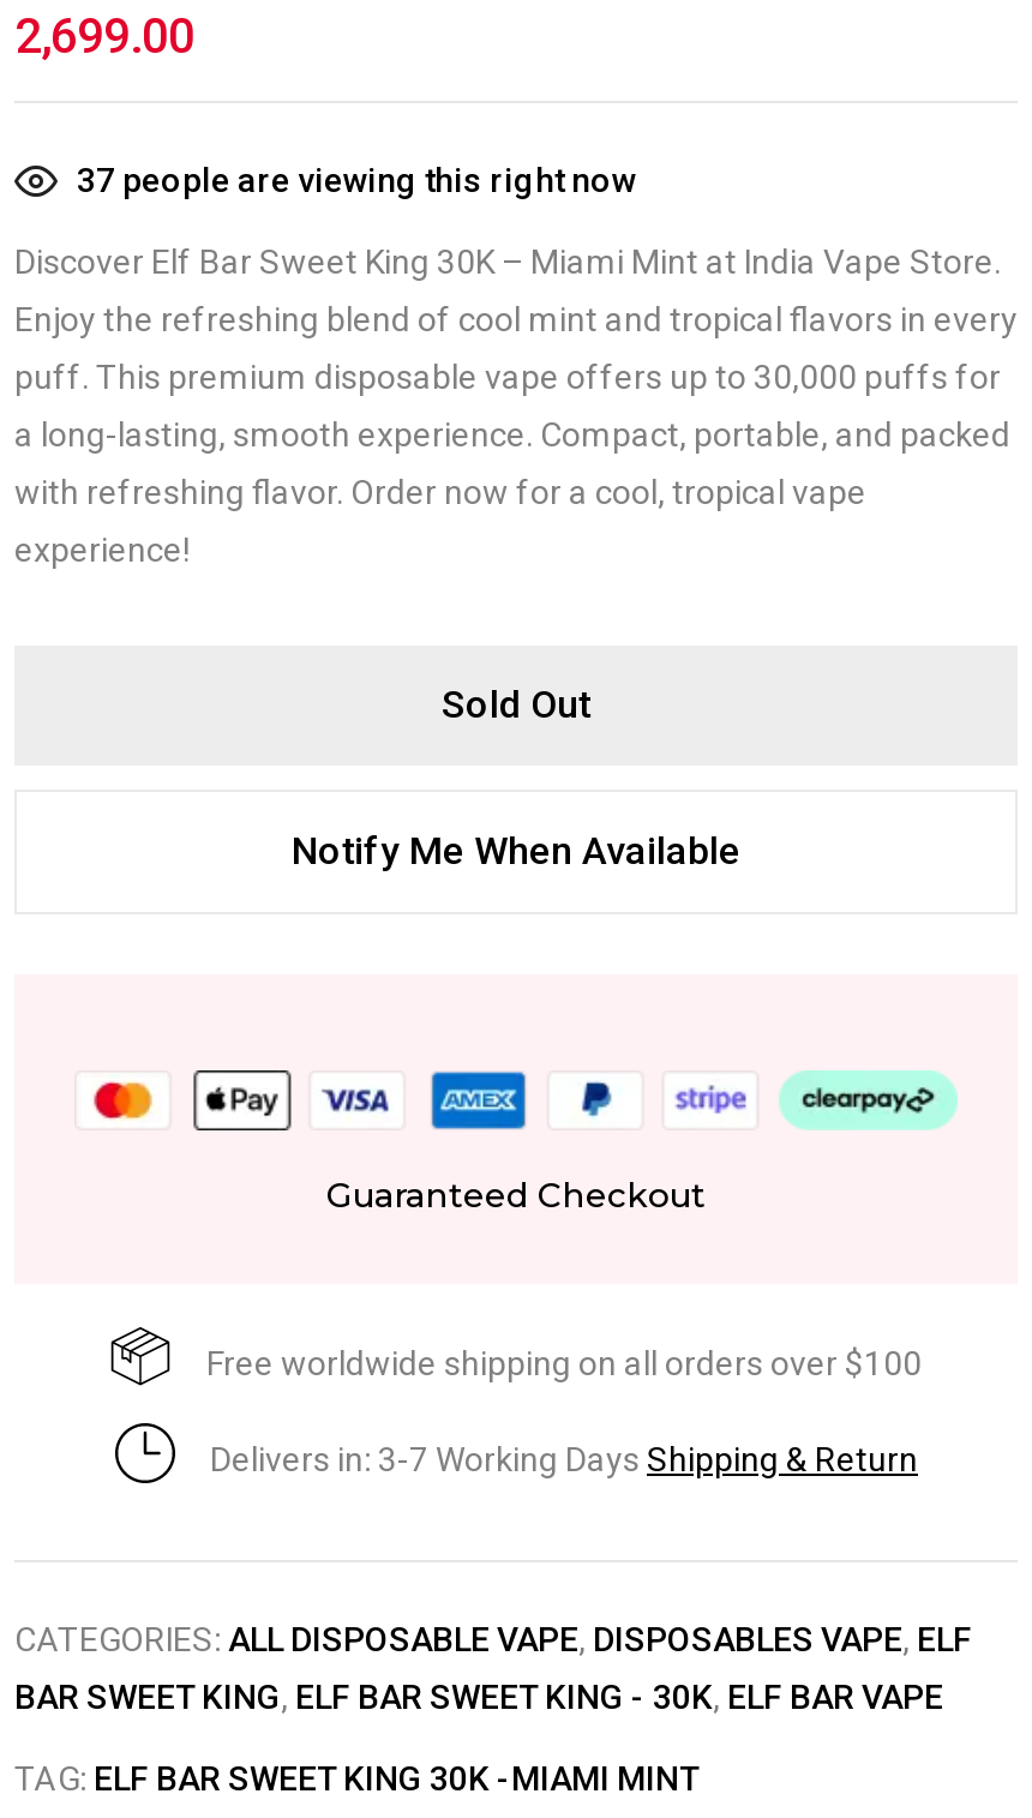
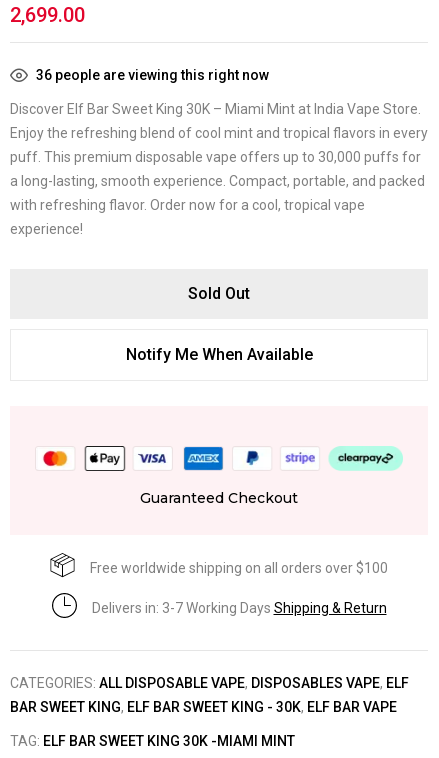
[77,160,636,198] 37 people are viewing this right now -> [36,66,269,82] 36 people are viewing this right now

